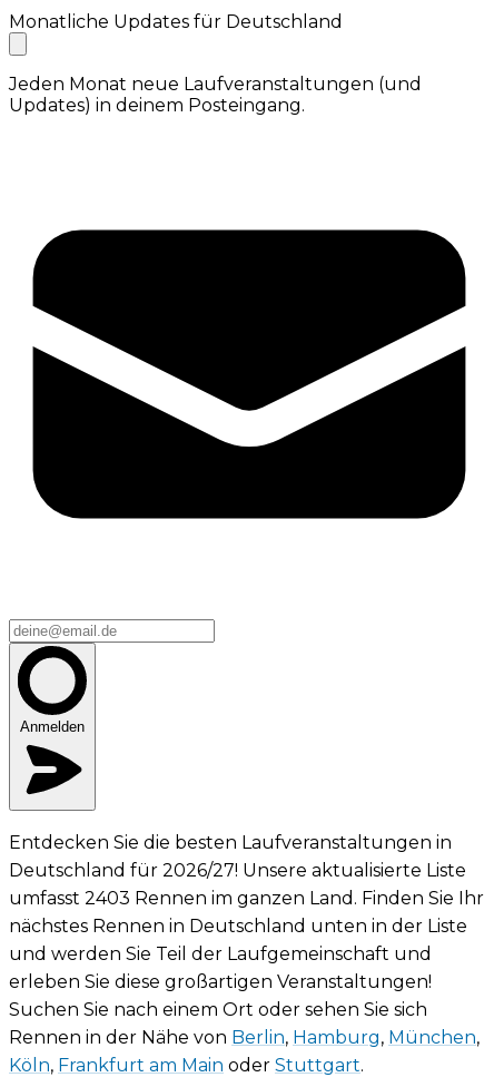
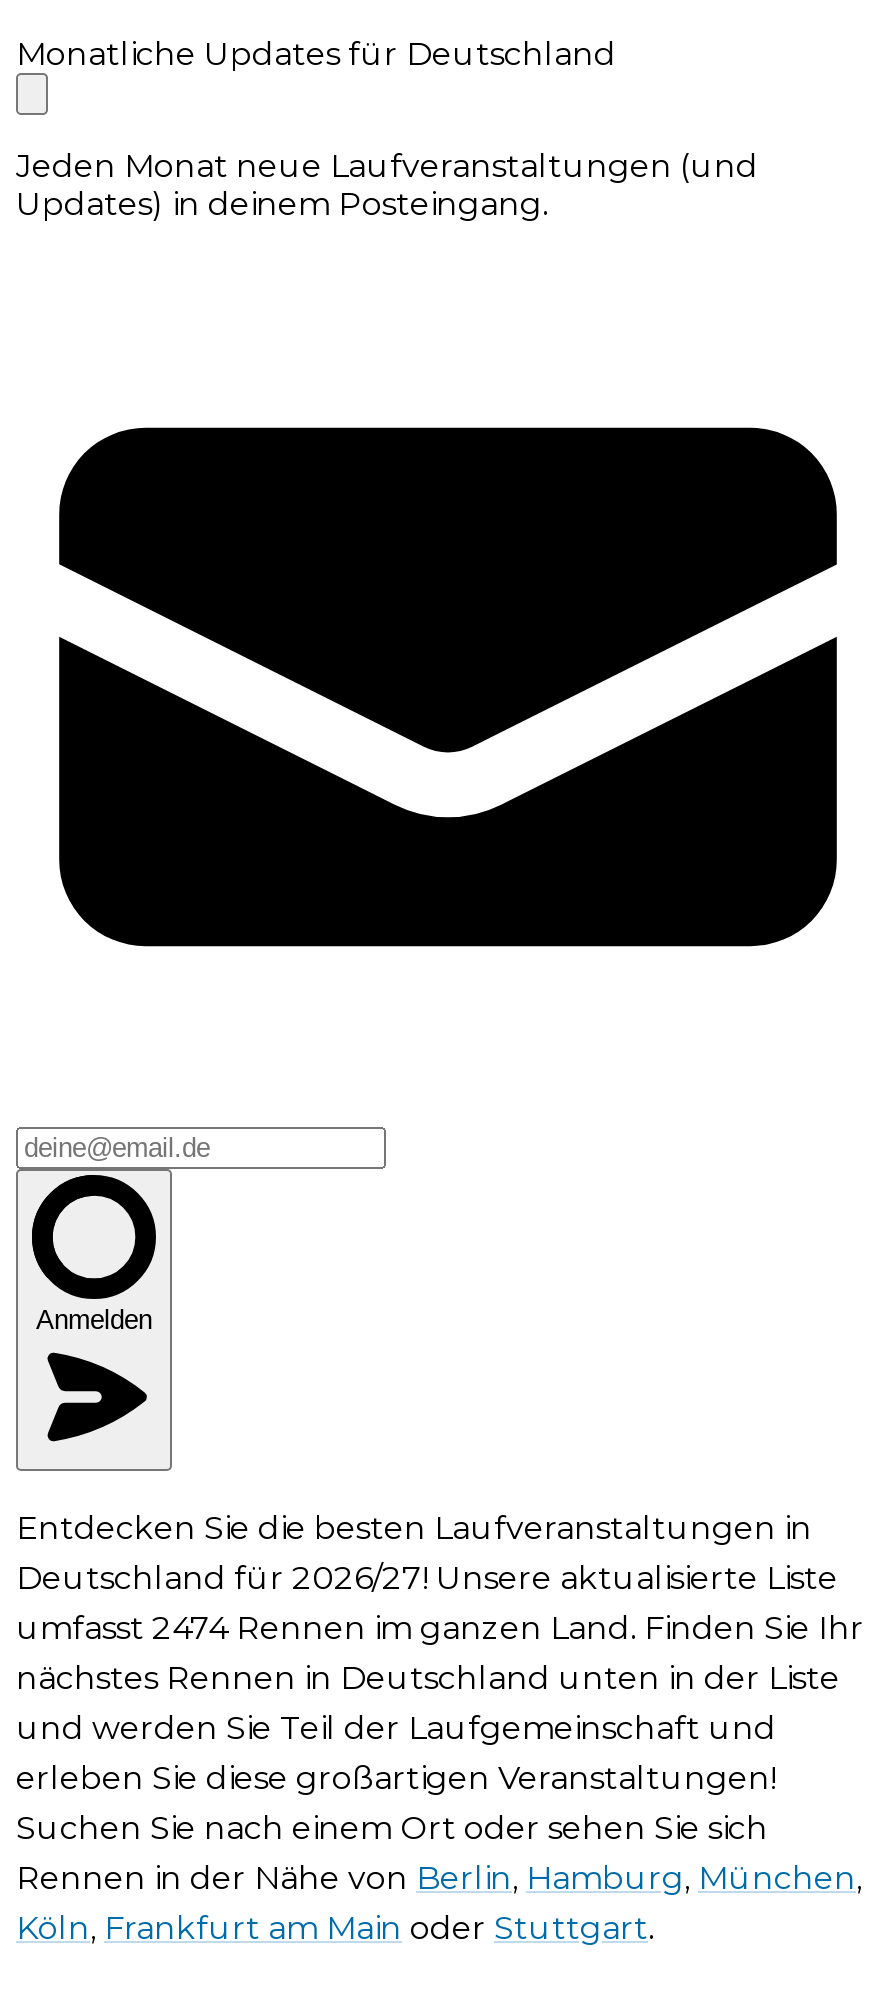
[9,887,484,908] umfasst 2403 Rennen im ganzen Land. Finden Sie Ihr -> [16,1608,864,1646] umfasst 2474 Rennen im ganzen Land. Finden Sie Ihr

